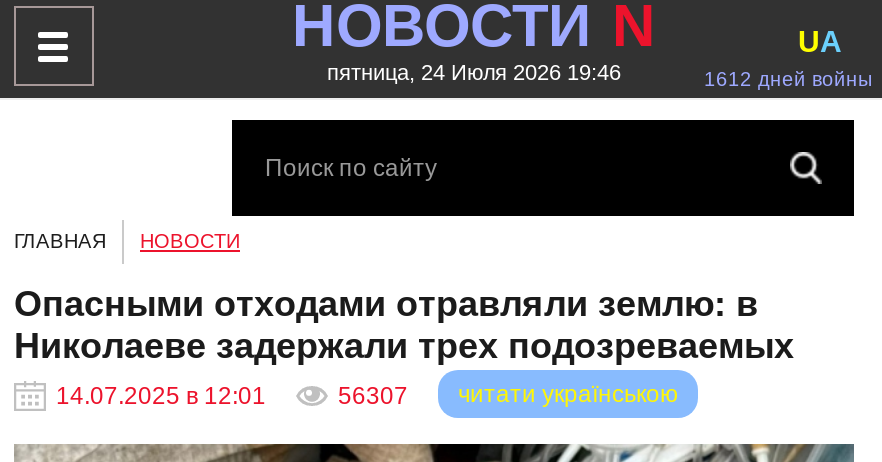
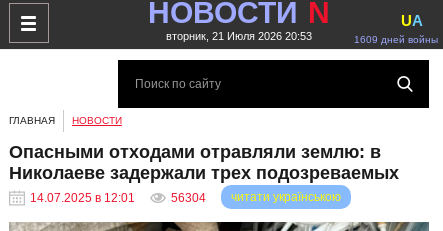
[327,60,621,84] пятница, 24 Июля 2026 19:46 -> [166,30,312,42] вторник, 21 Июля 2026 20:53
[704,68,872,90] 1612 дней войны -> [354,34,438,45] 1609 дней войны
[338,382,408,410] 56307 -> [171,191,206,205] 56304

